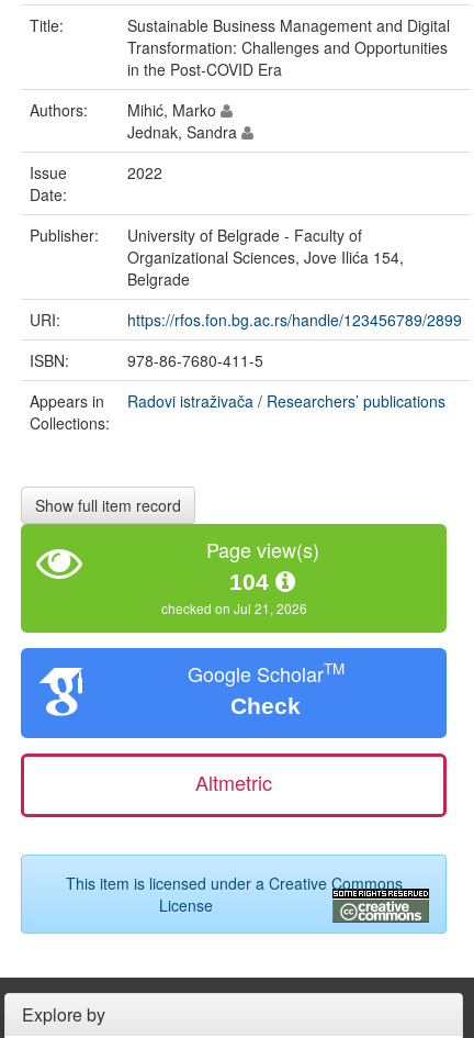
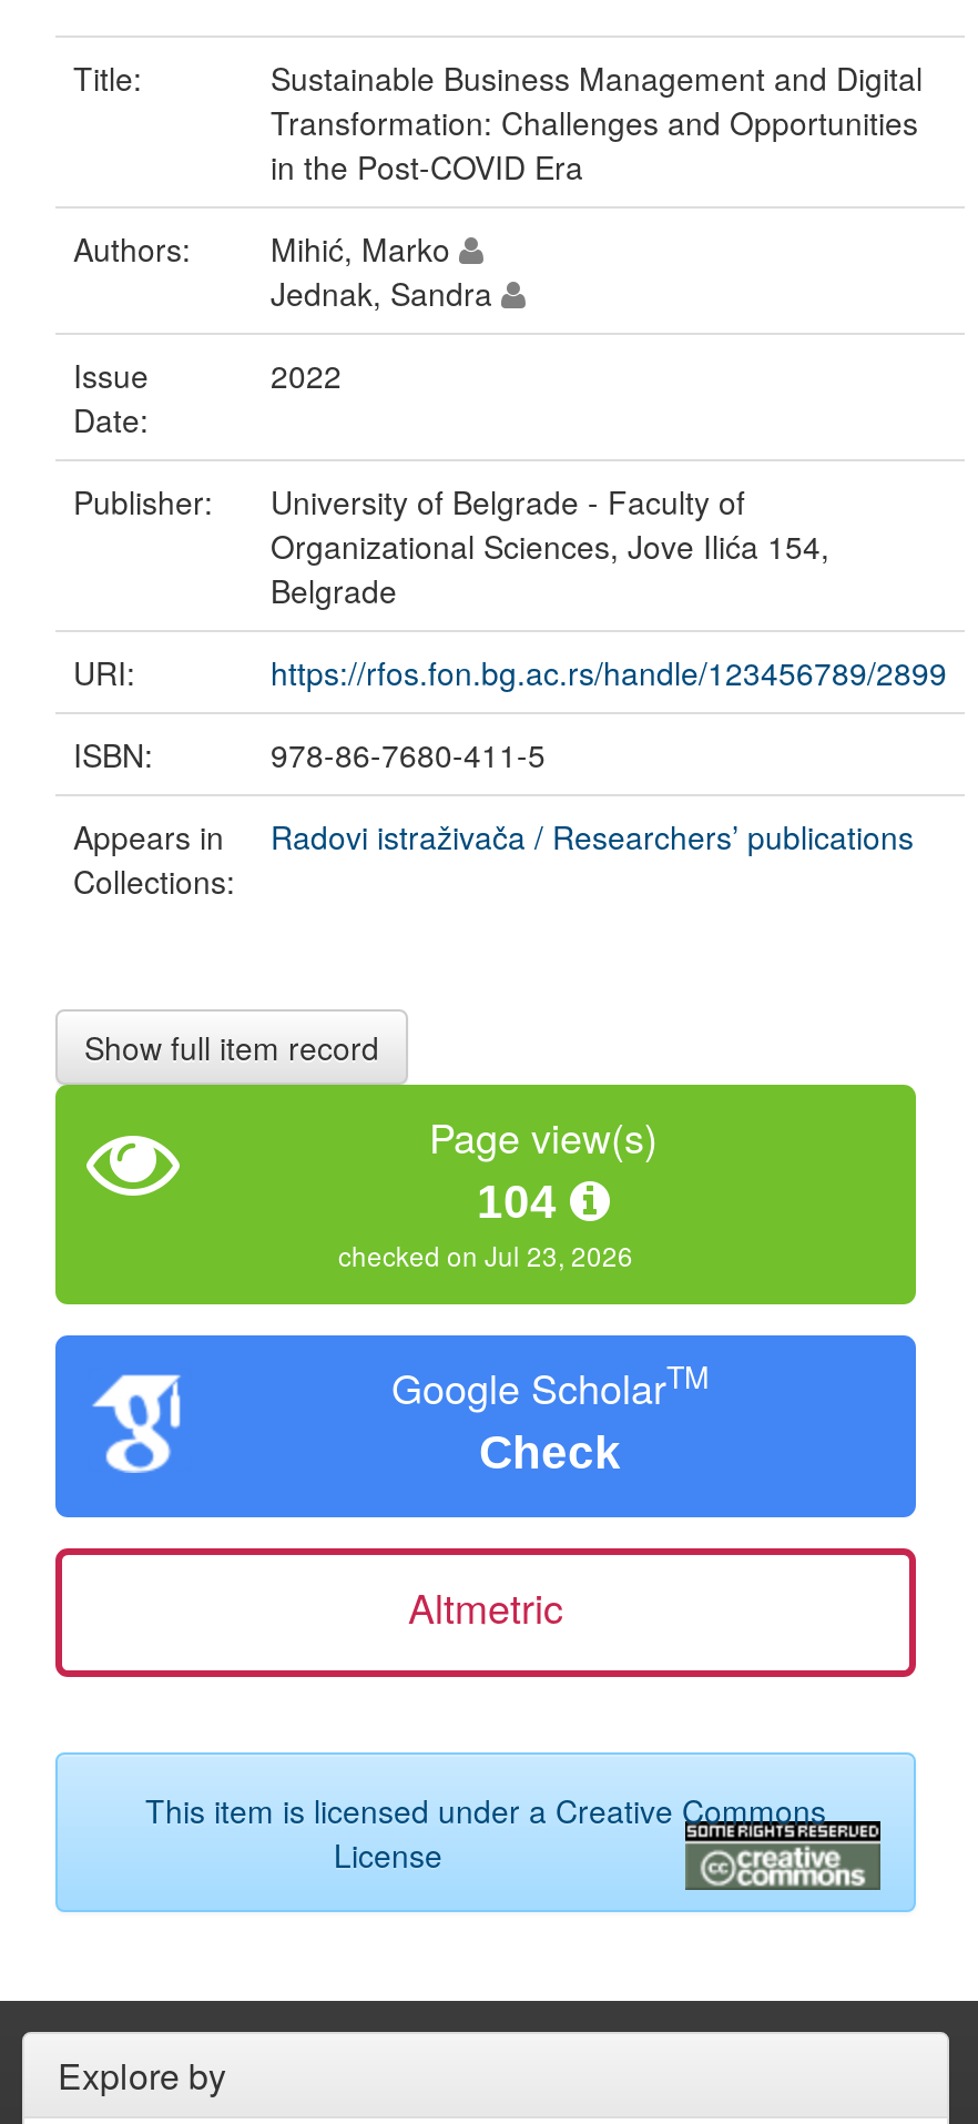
[161,598,307,617] checked on Jul 21, 2026 -> [338,1234,633,1272] checked on Jul 23, 2026

